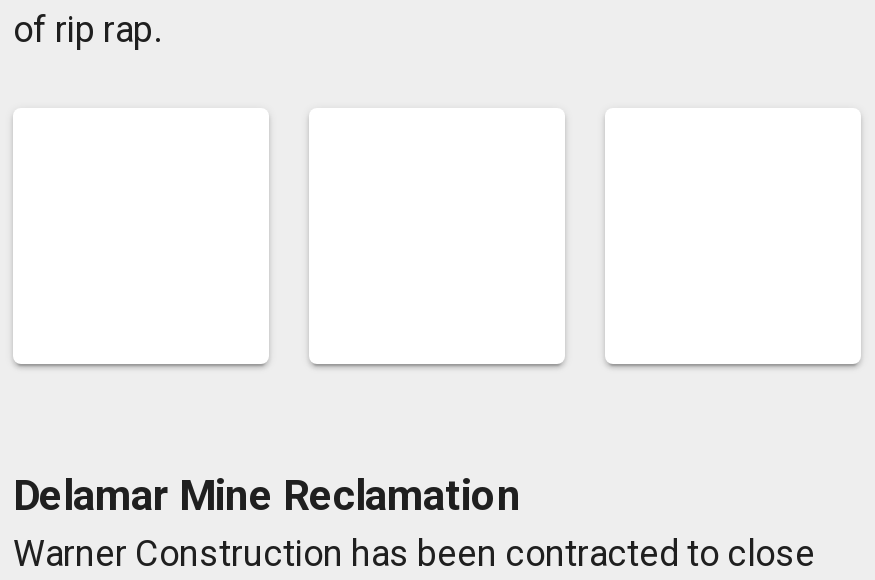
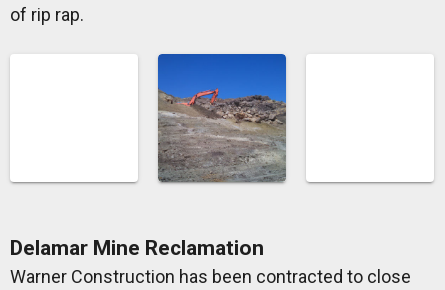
none -> [157,53,287,183] [image]

